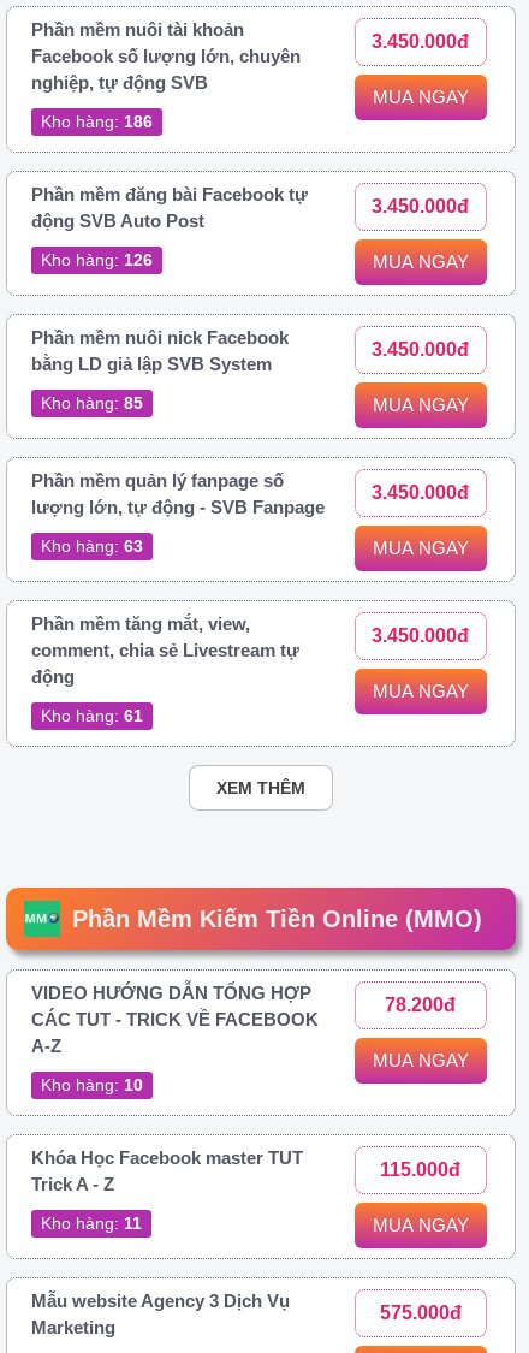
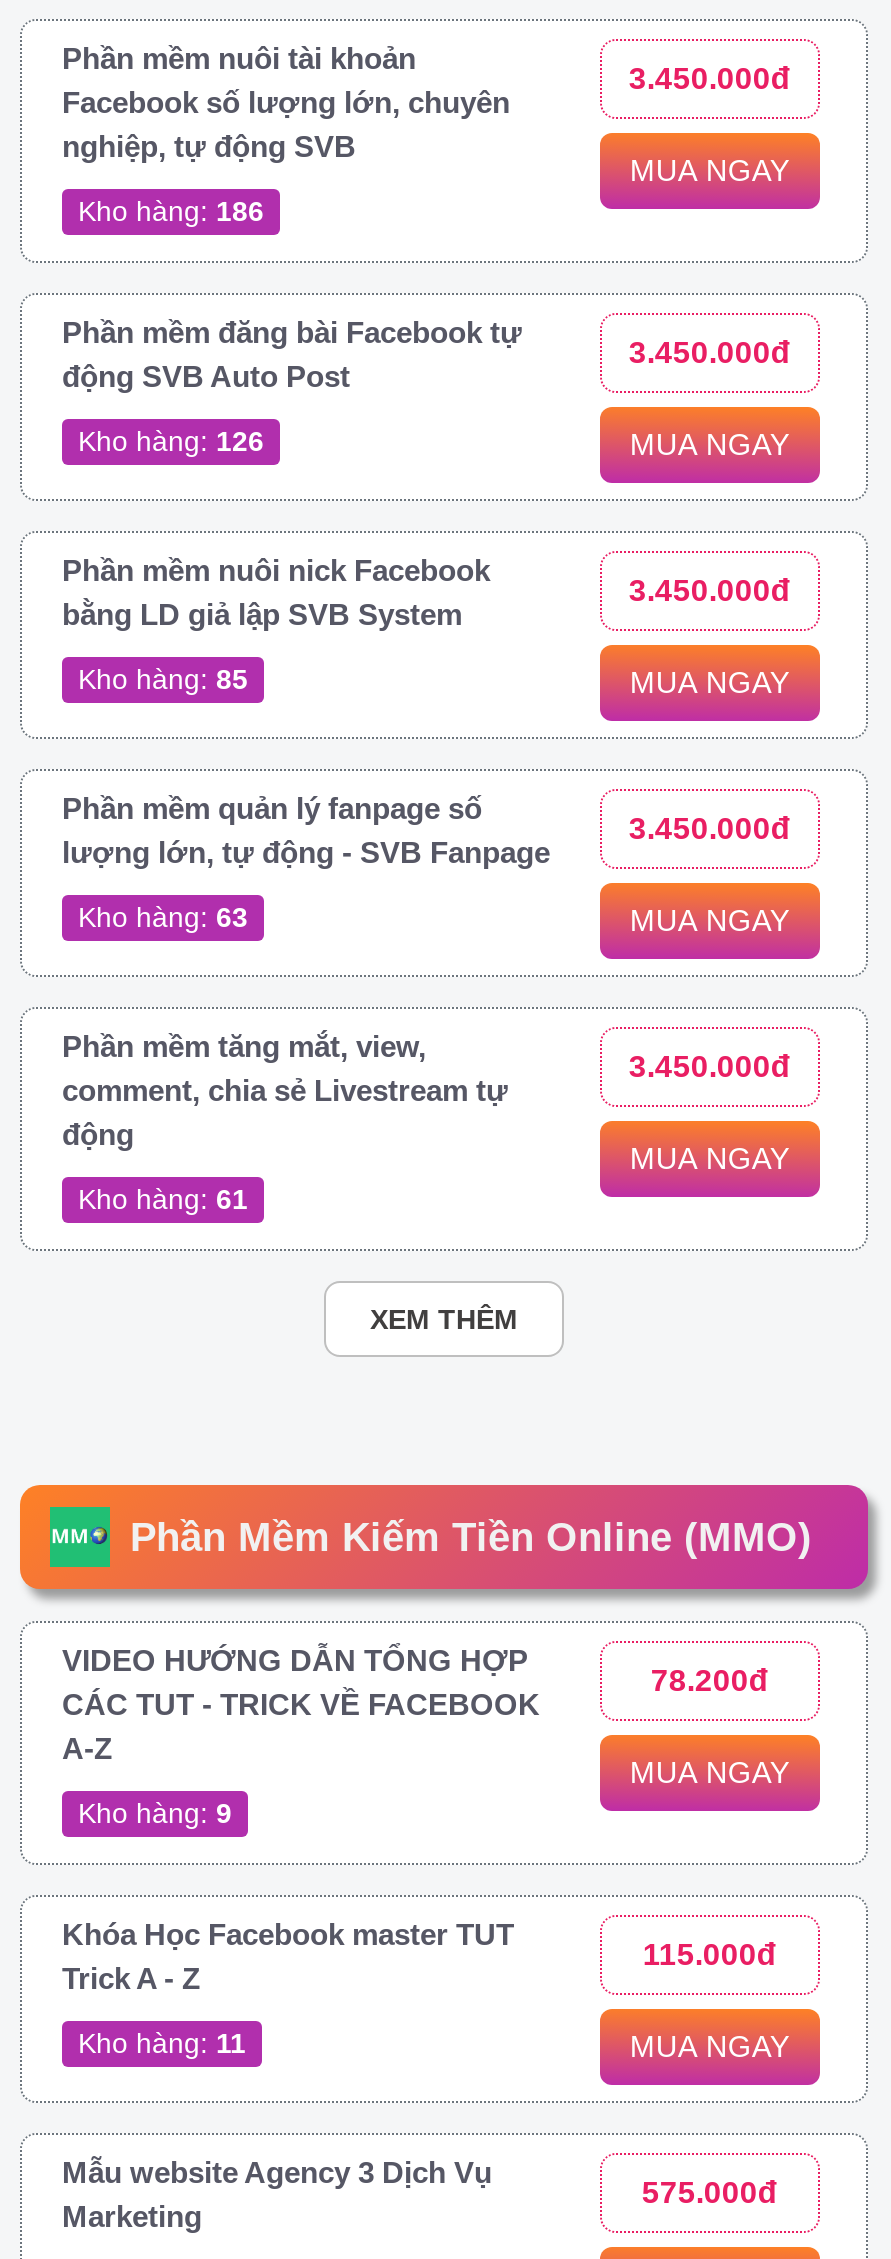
[41,1075,143,1095] Kho hàng: 10 -> [78,1797,232,1829] Kho hàng: 9

